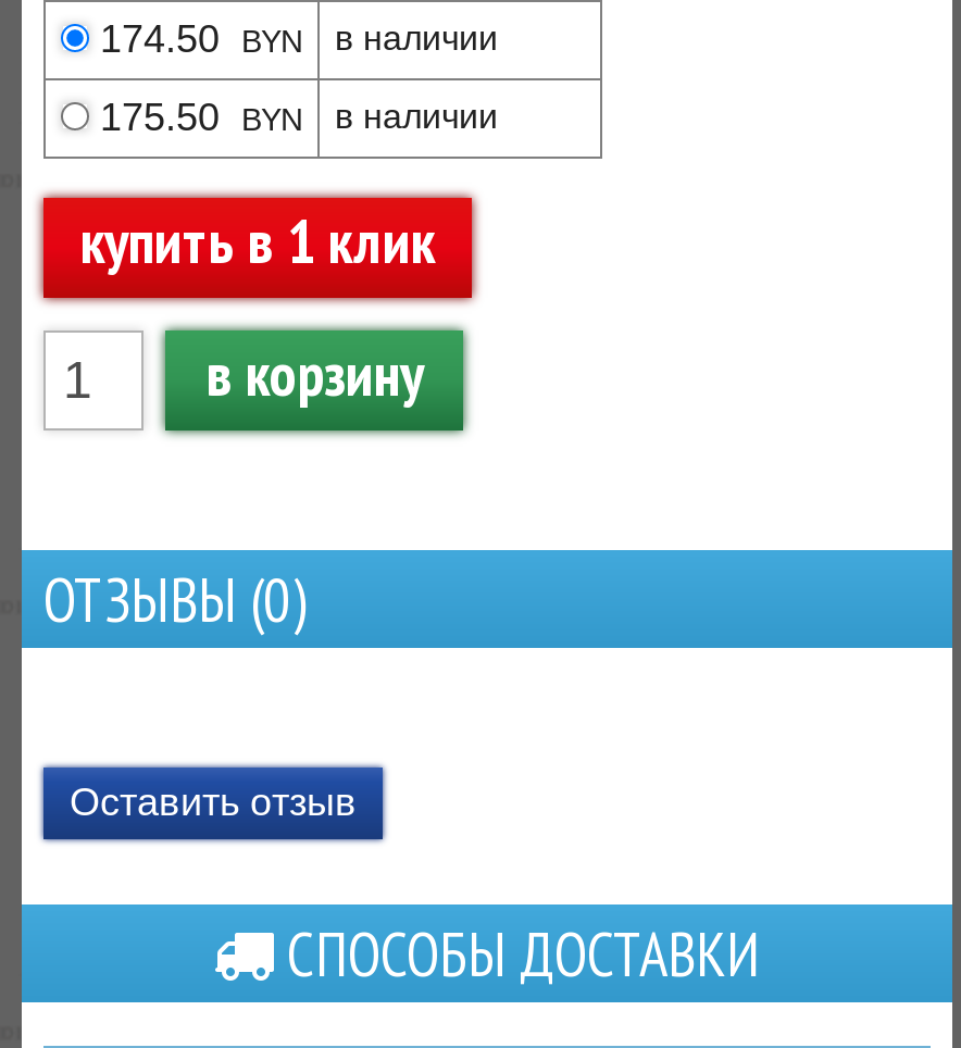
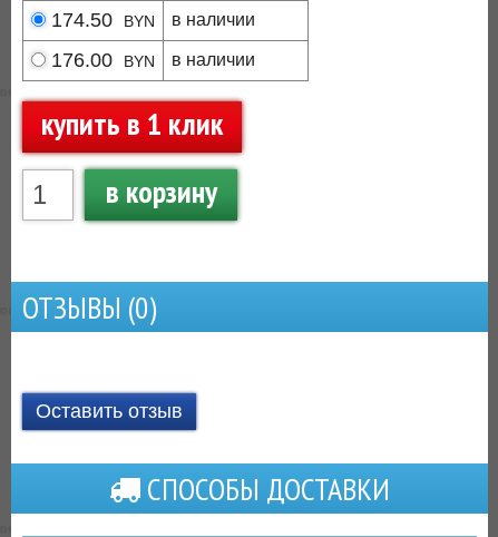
[100,96,498,139] 175.50 BYN в наличии -> [51,49,255,71] 176.00 BYN в наличии

